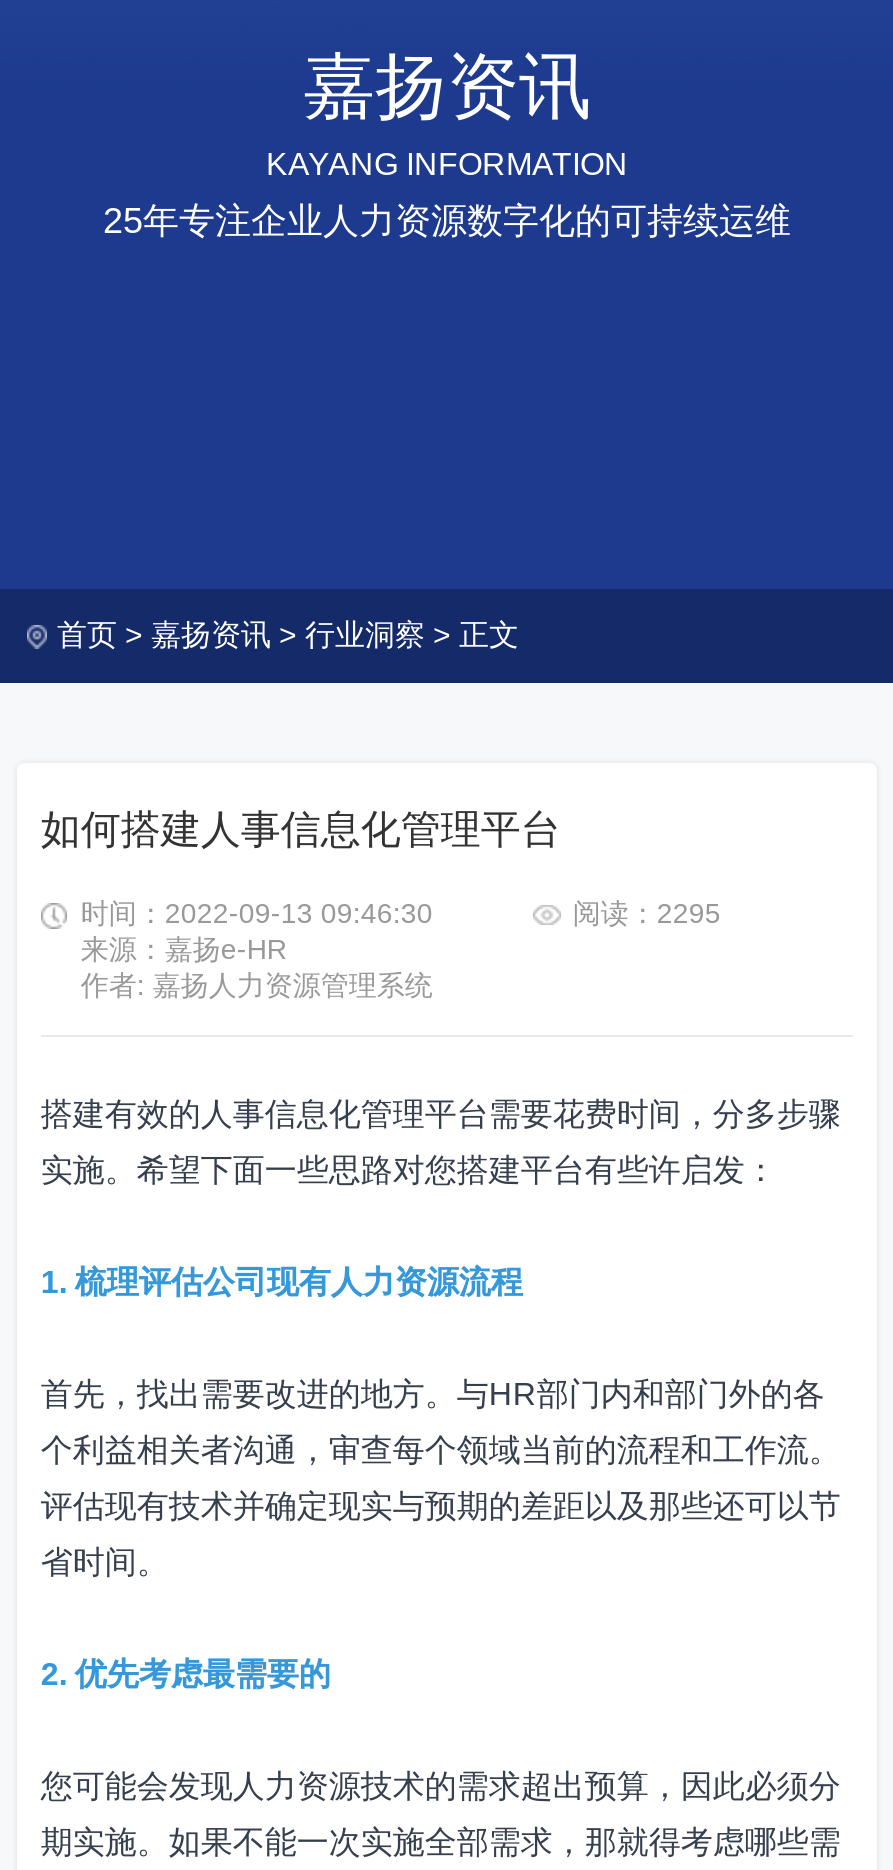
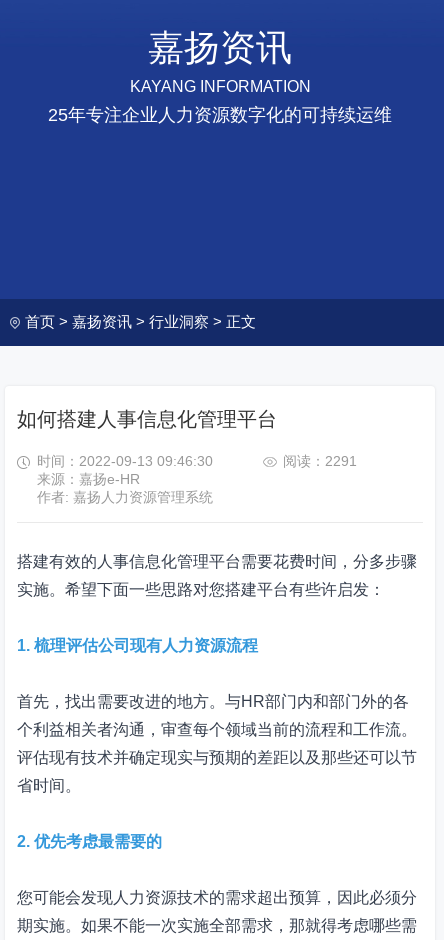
[573,896,721,928] 阅读：2295 -> [283,453,357,469] 阅读：2291

